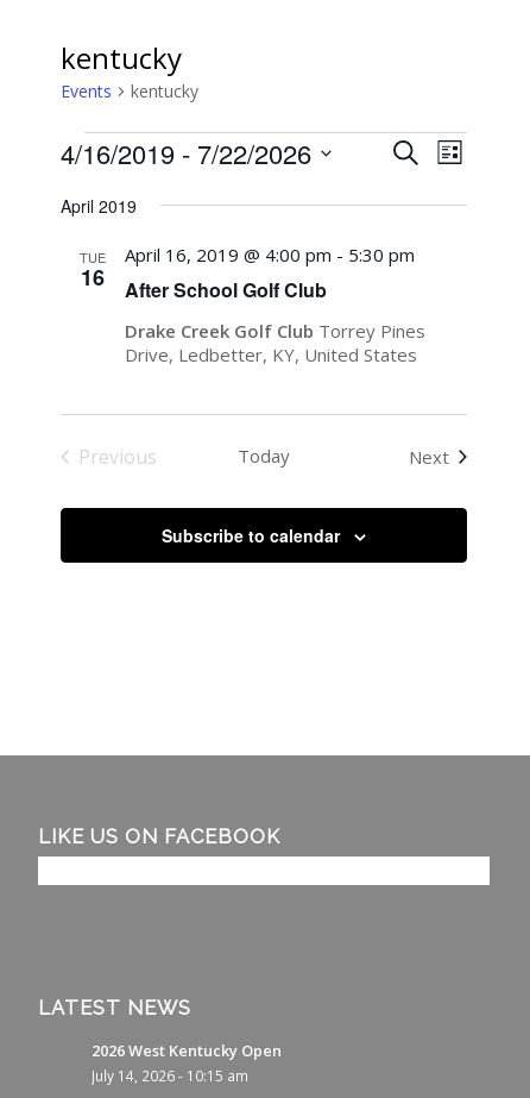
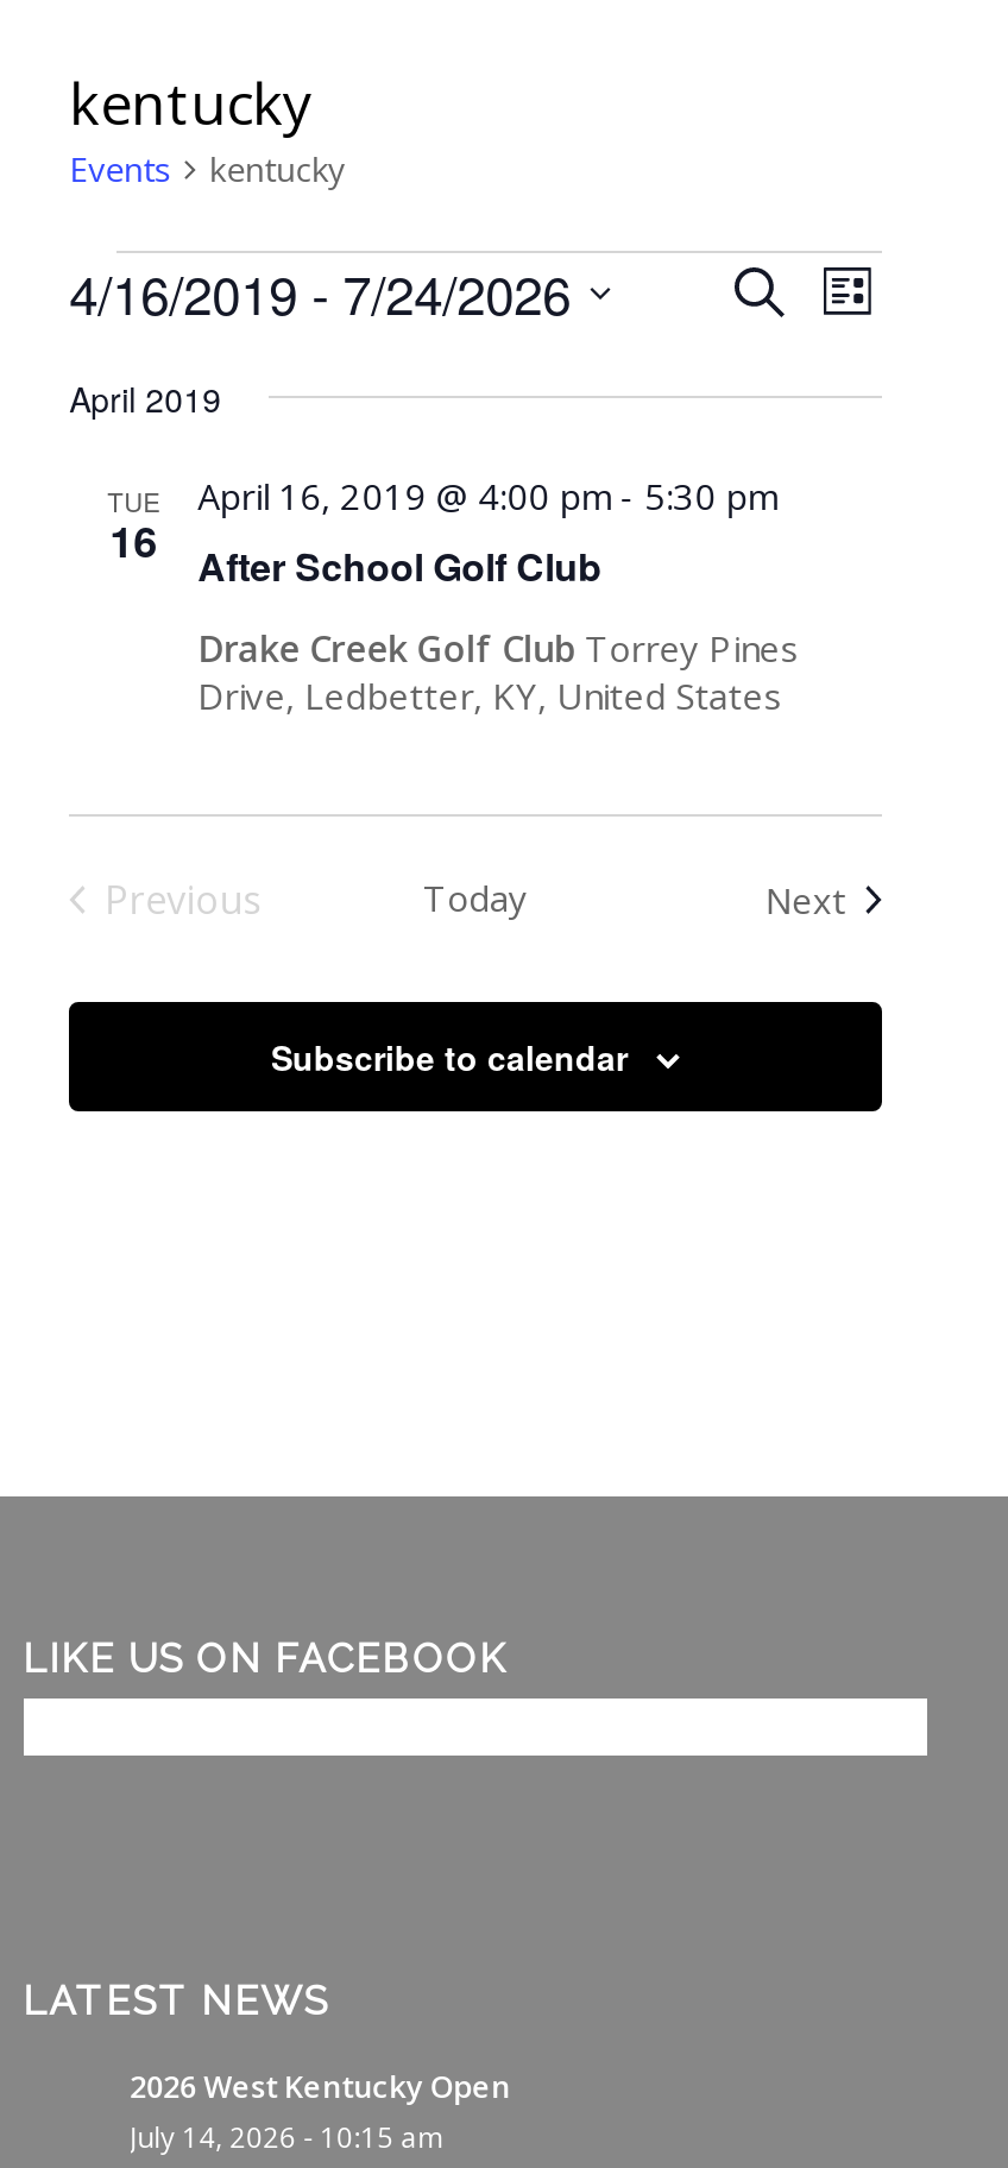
[61,134,311,171] 4/16/2019 - 7/22/2026 -> [69,256,571,329] 4/16/2019 - 7/24/2026

